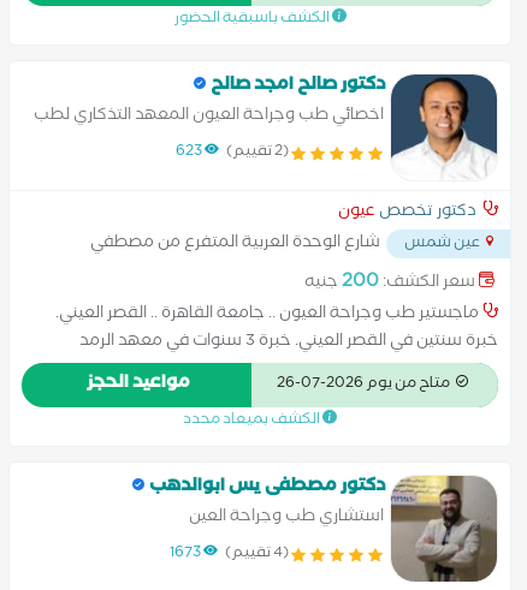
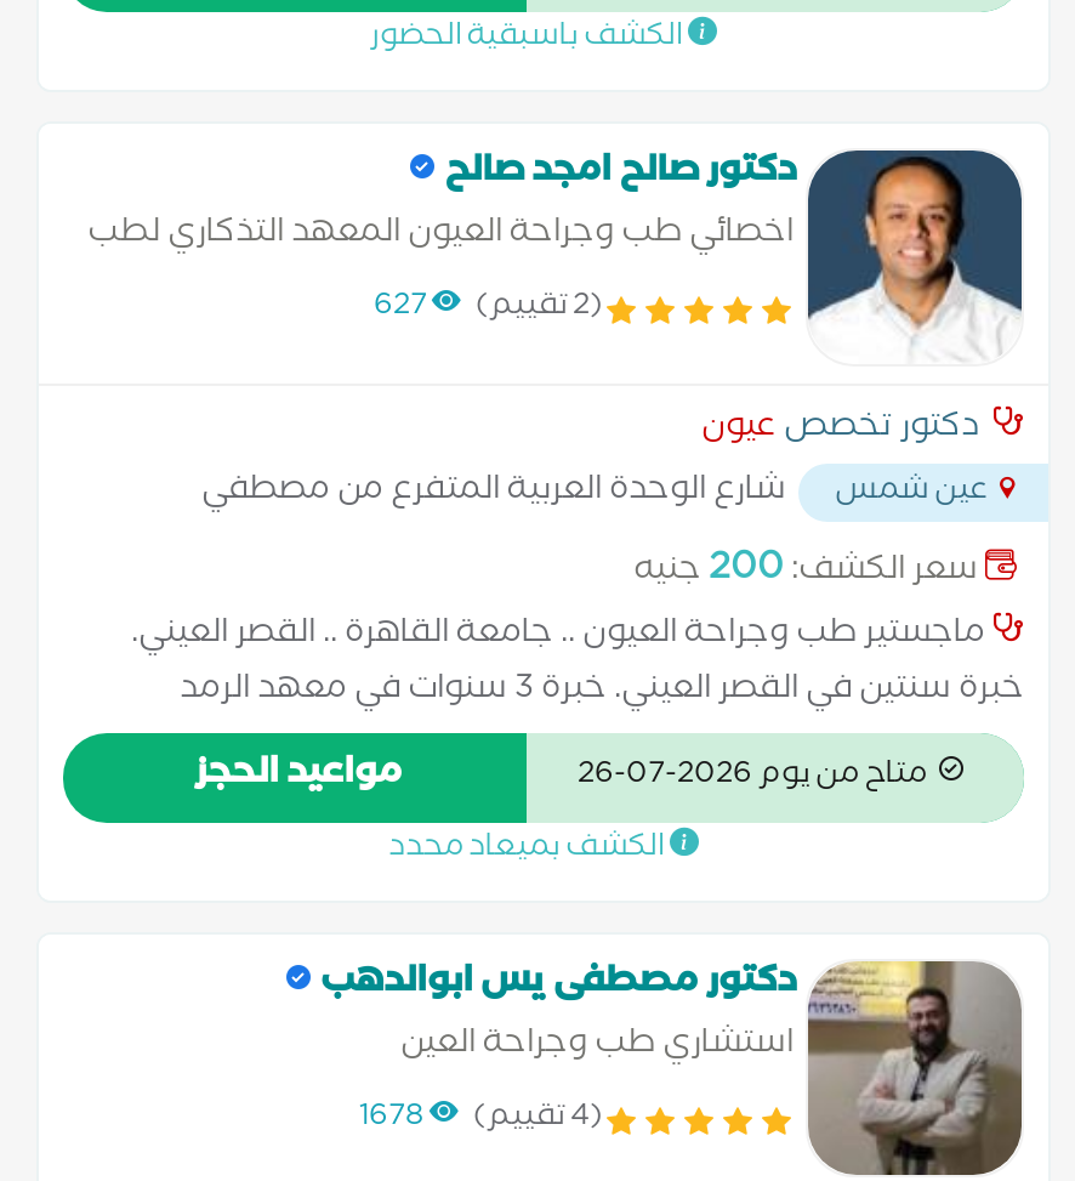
[176,139,202,167] 623 -> [374,282,427,337] 627
[170,541,201,568] 1673 -> [359,1092,425,1148] 1678

